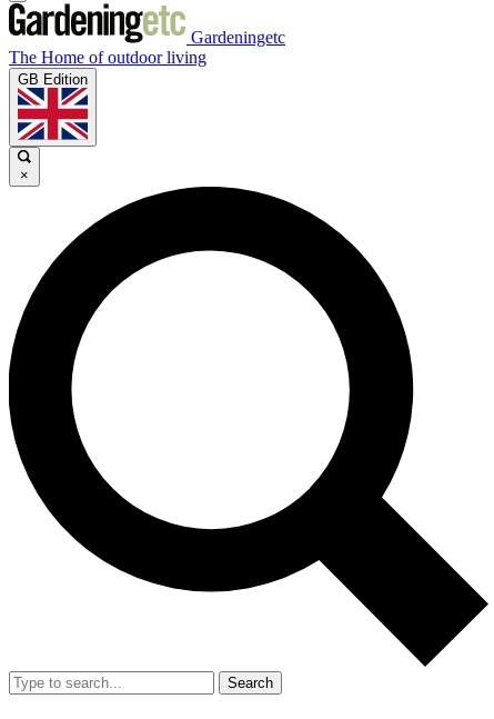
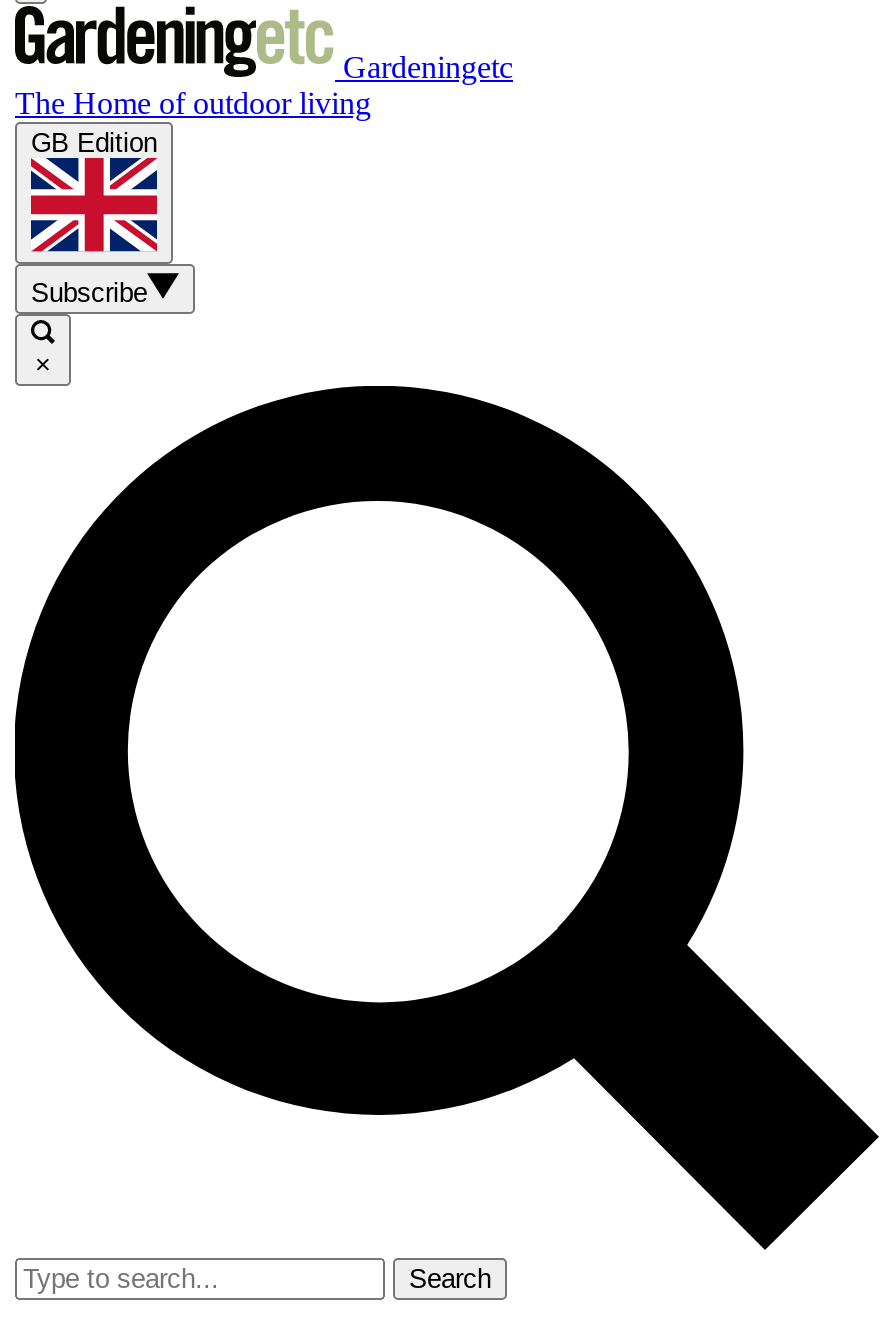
none -> [31,278,147,308] Subscribe

